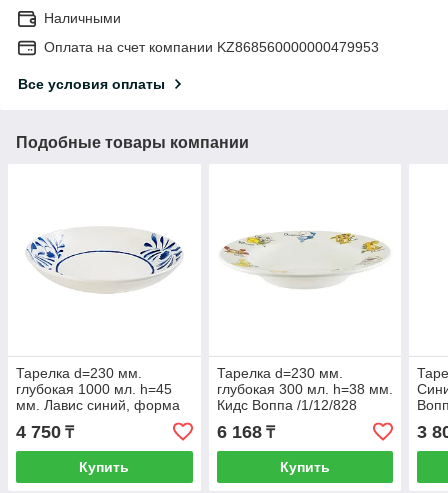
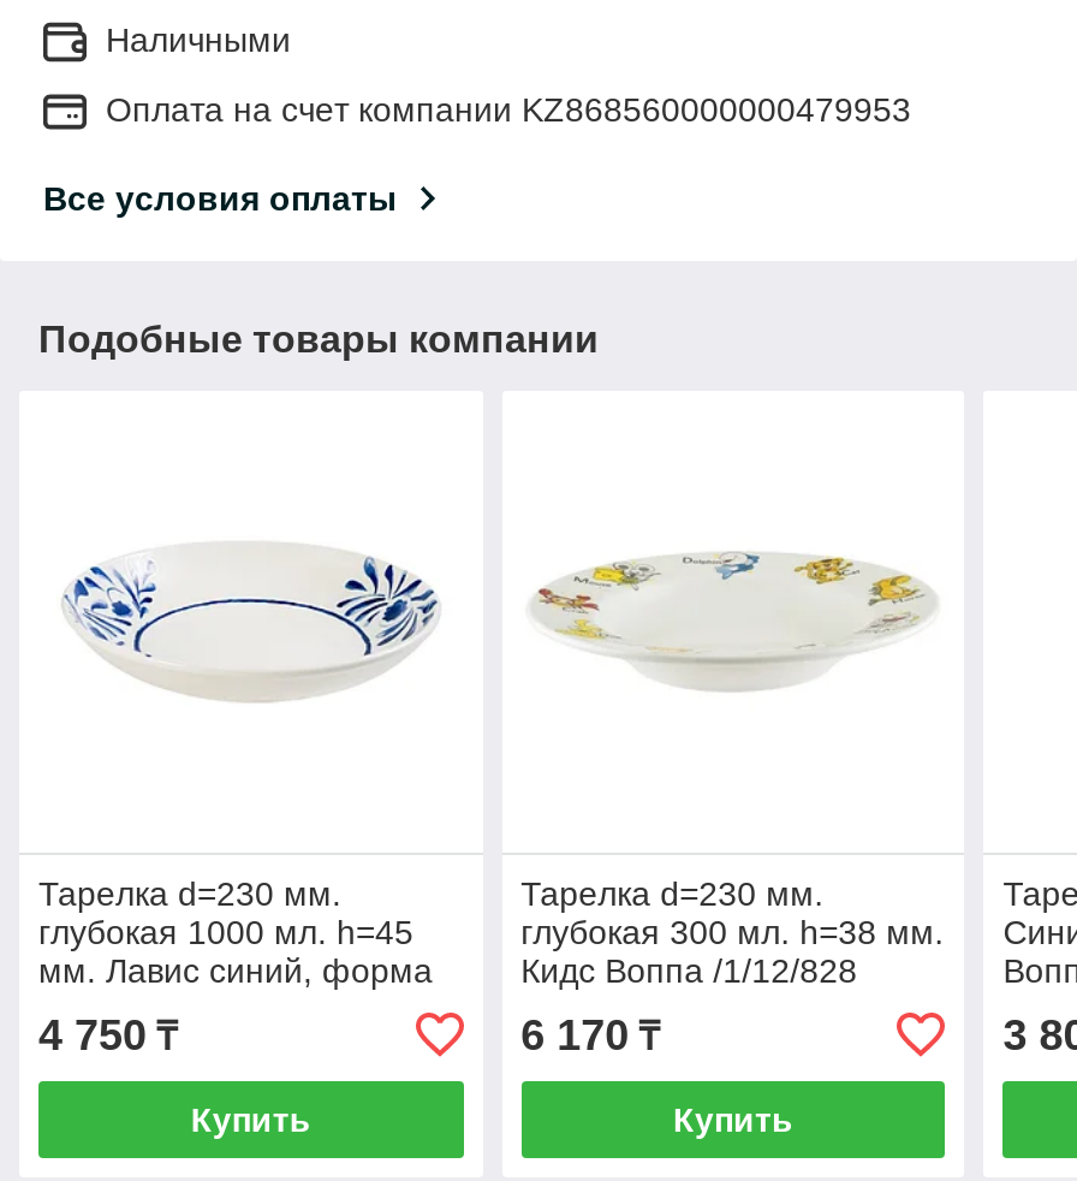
[217,422,275,442] 6 168 ₸ -> [521,1012,660,1060] 6 170 ₸

